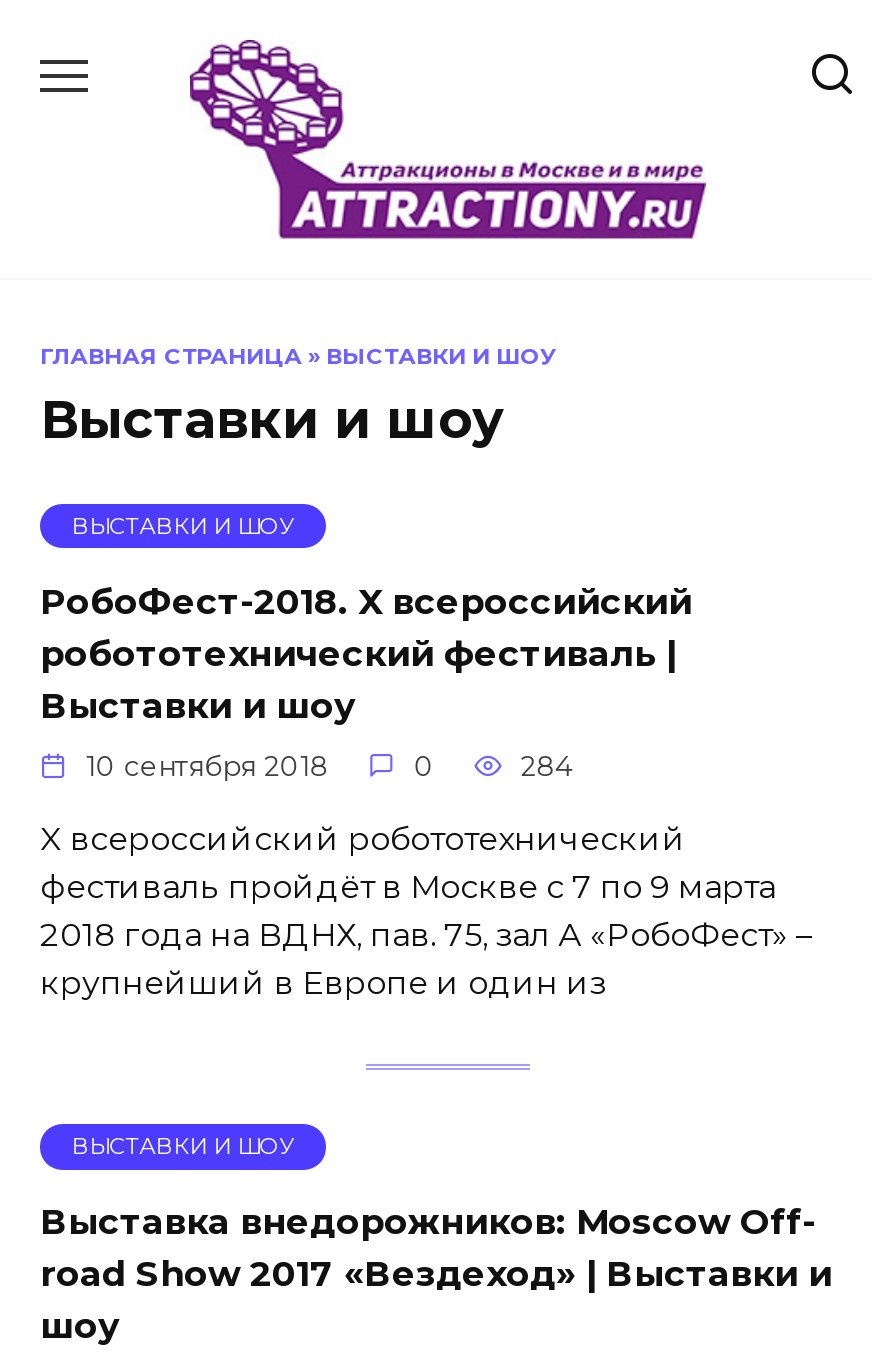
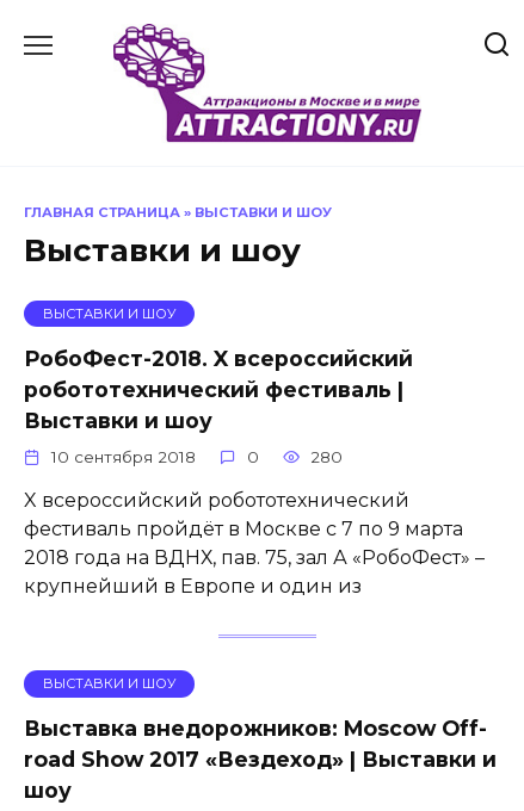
[521,750,573,782] 284 -> [311,447,343,466] 280

